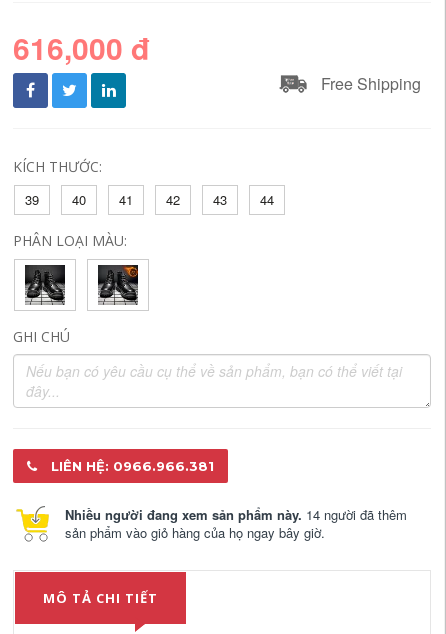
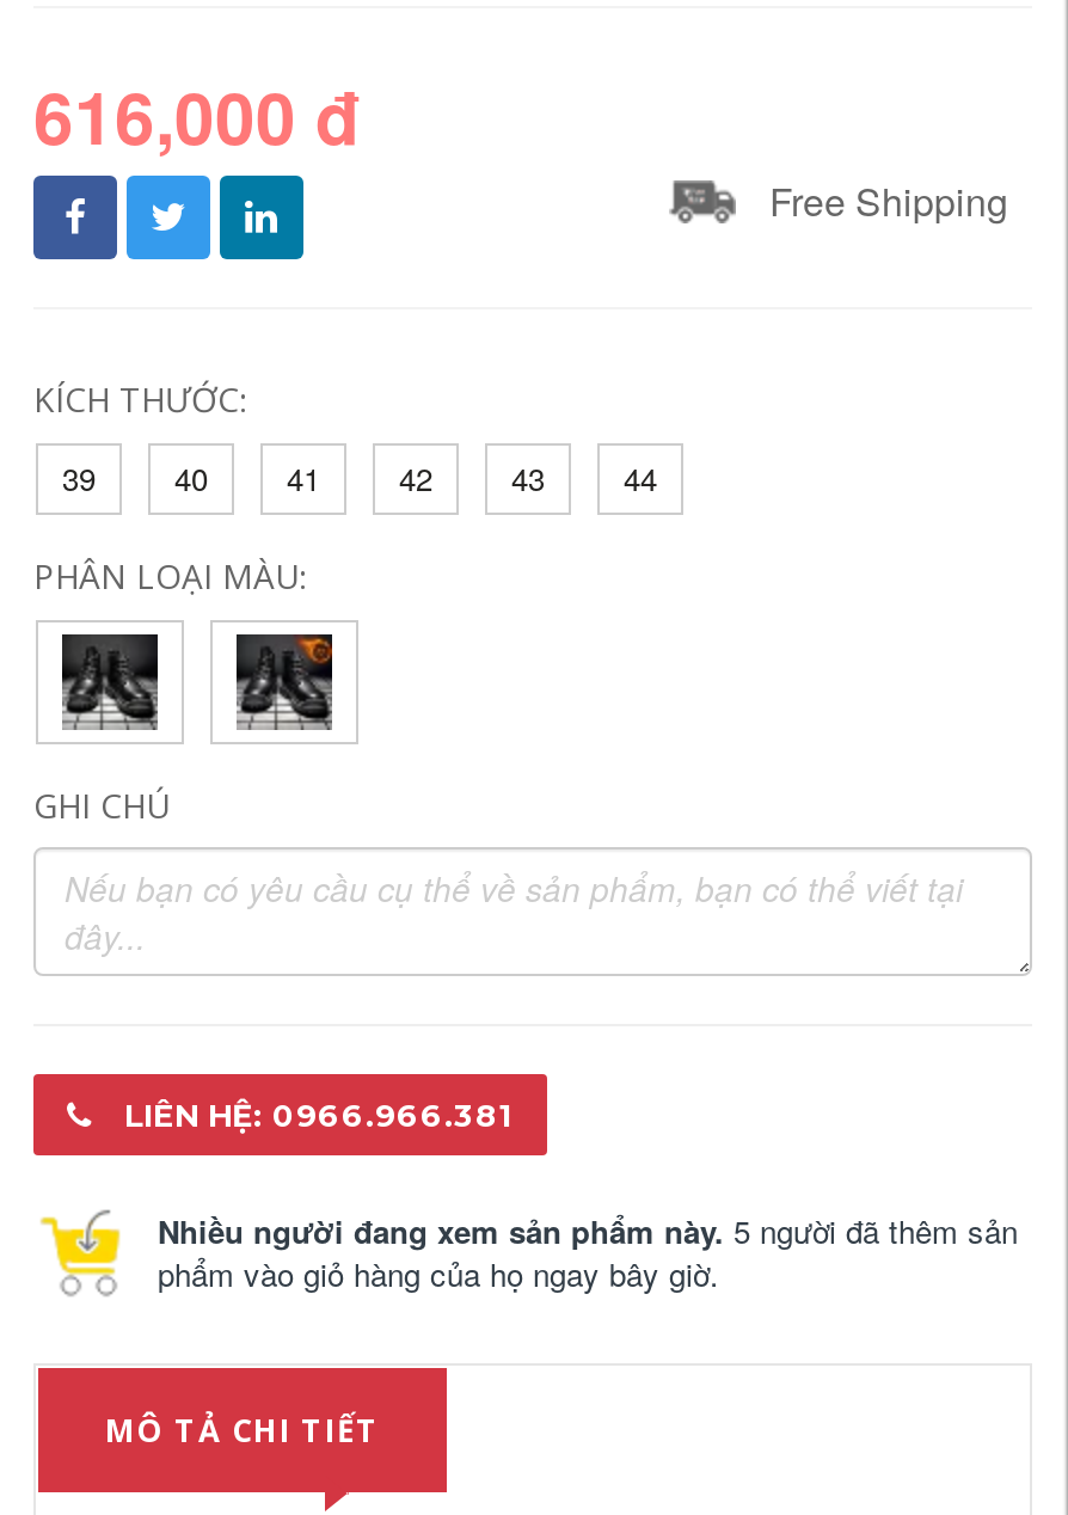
[65,505,407,542] Nhiều người đang xem sản phẩm này. 14 người đã thêm | sản phẩm vào giỏ hàng của họ ngay bây giờ. -> [158,1208,1018,1296] Nhiều người đang xem sản phẩm này. 5 người đã thêm sản | phẩm vào giỏ hàng của họ ngay bây giờ.

